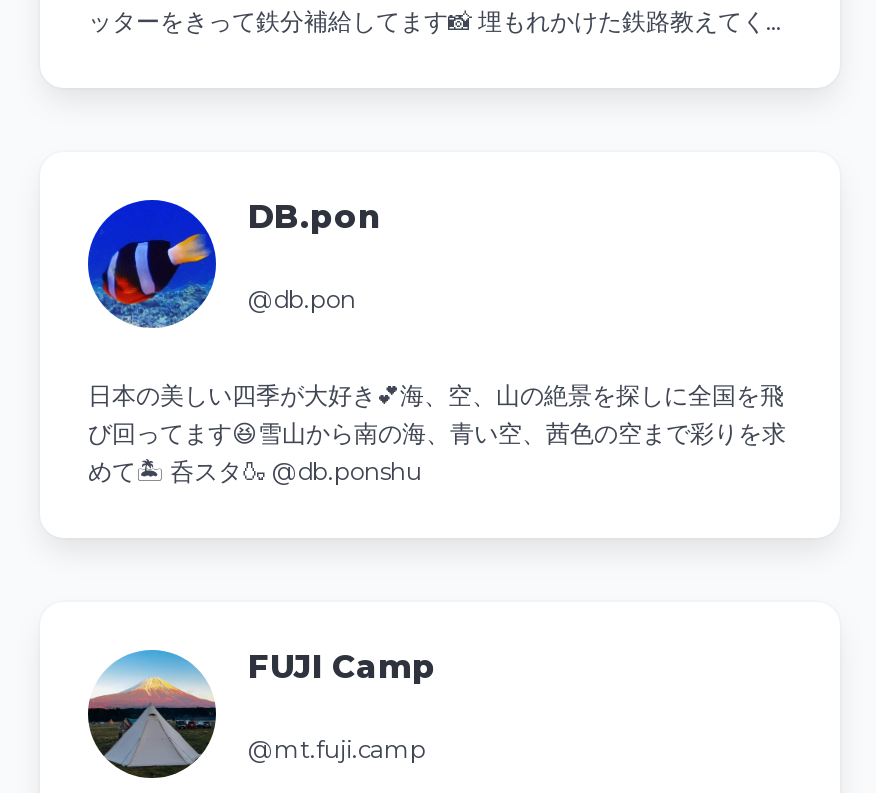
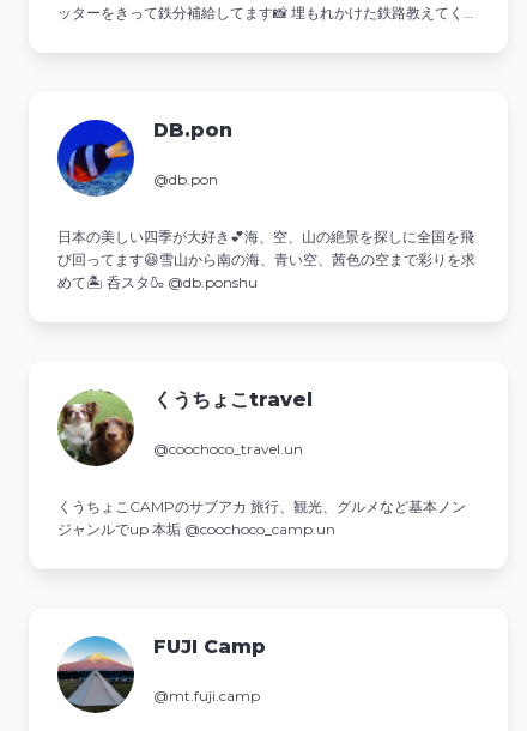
none -> [56,388,466,538] [image] | くうちょこtravel | @coochoco_travel.un | くうちょこCAMPのサブアカ 旅行、観光、グルメなど基本ノン | ジャンルでup 本垢 @coochoco_camp.un

